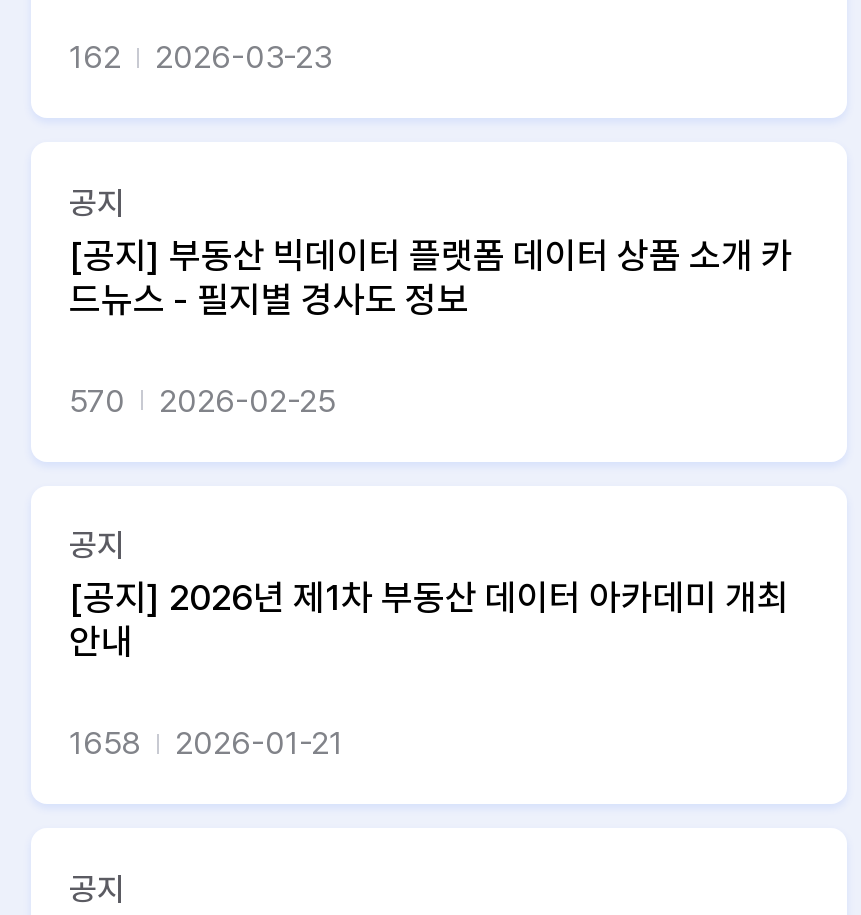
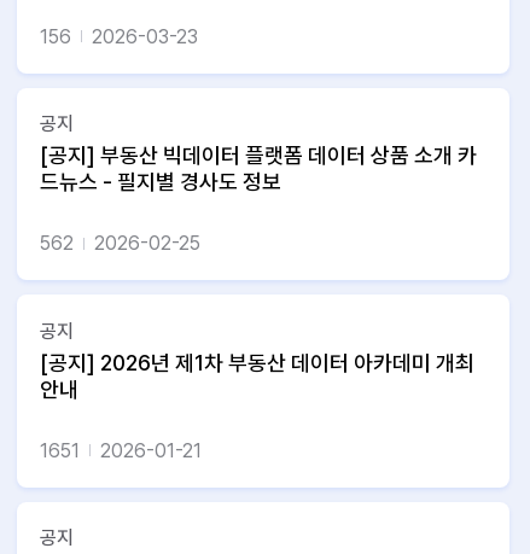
[69,38,331,76] 162 2026-03-23 -> [40,25,198,48] 156 2026-03-23
[69,381,335,419] 570 2026-02-25 -> [40,232,200,255] 562 2026-02-25
[69,724,343,762] 1658 2026-01-21 -> [40,439,202,462] 1651 2026-01-21

